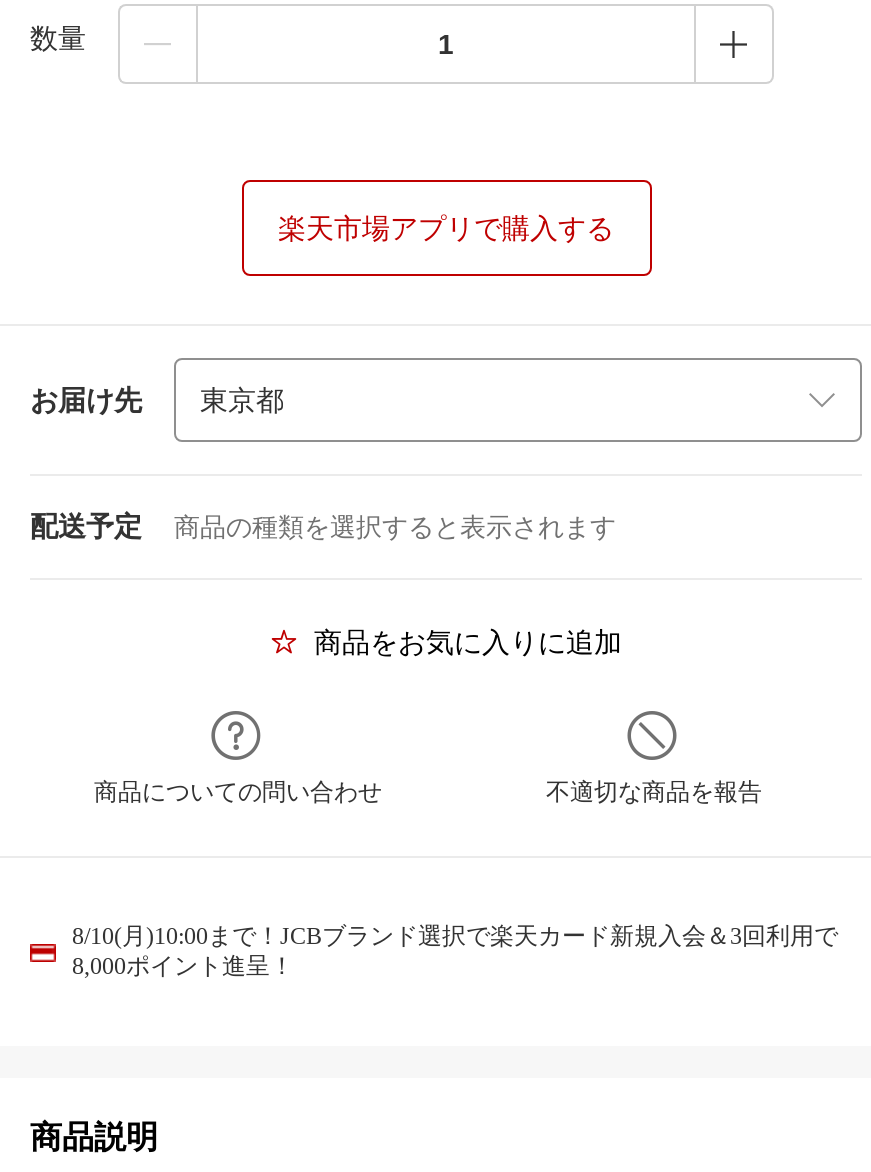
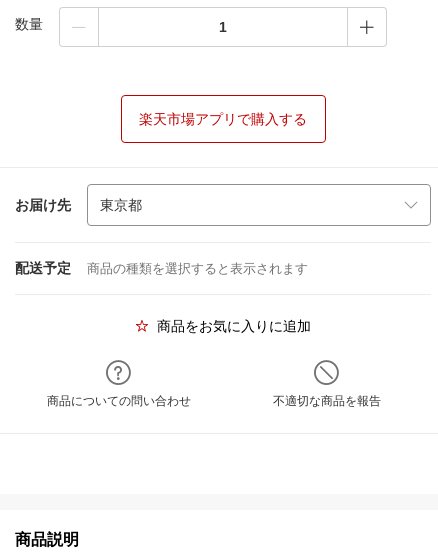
[72,922,838,980] 8/10(月)10:00まで！JCBブランド選択で楽天カード新規入会＆3回利用で | 8,000ポイント進呈！ -> none

